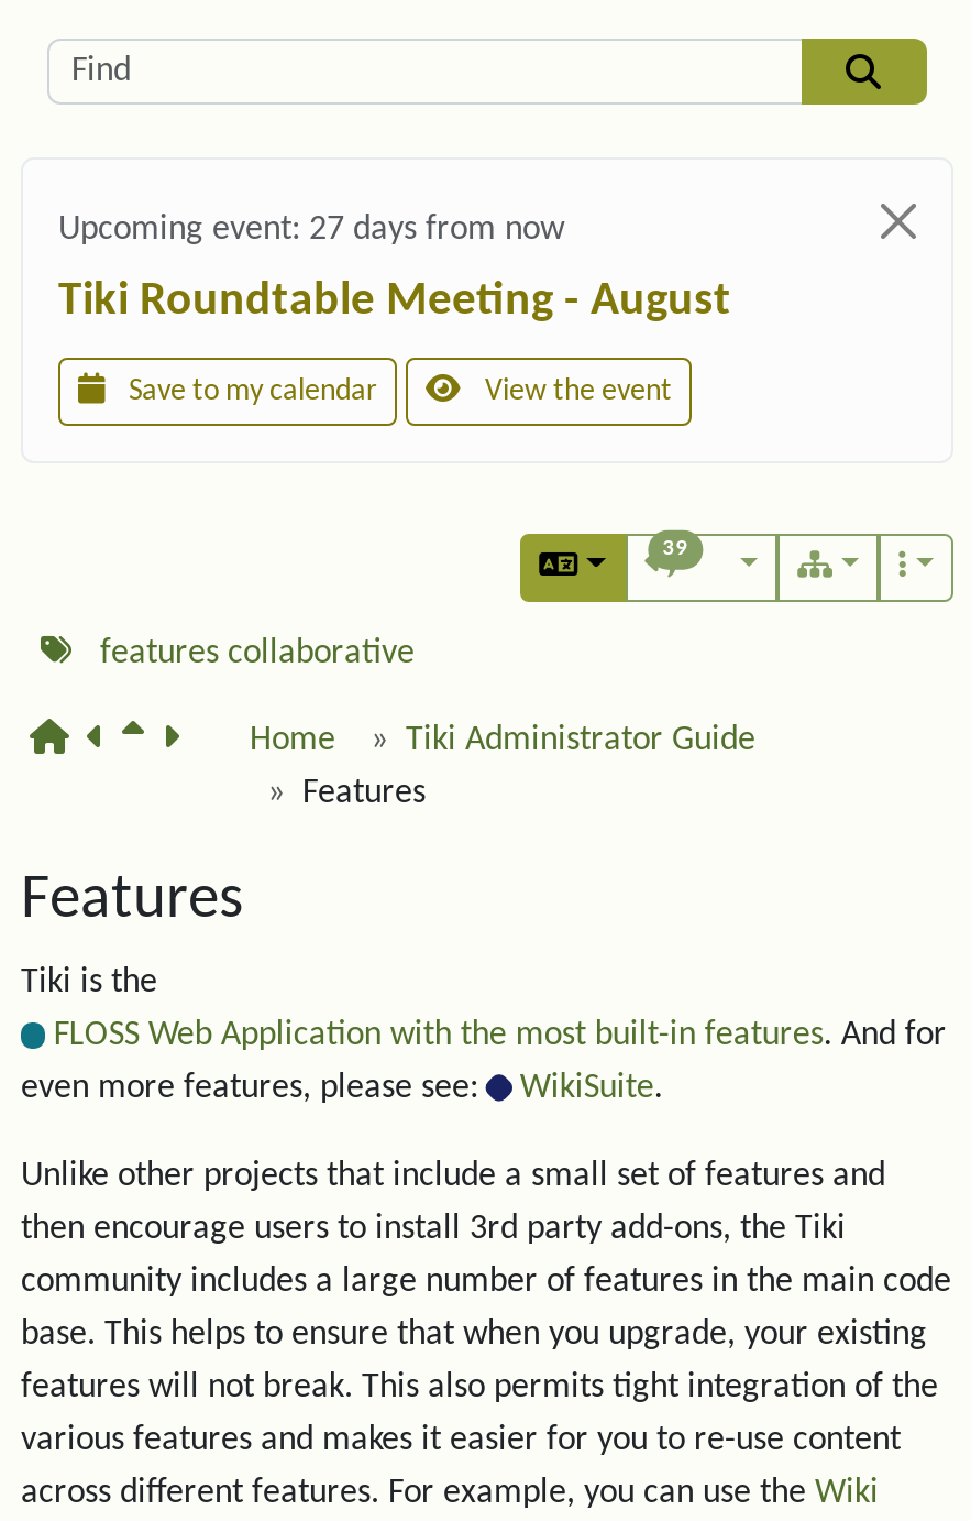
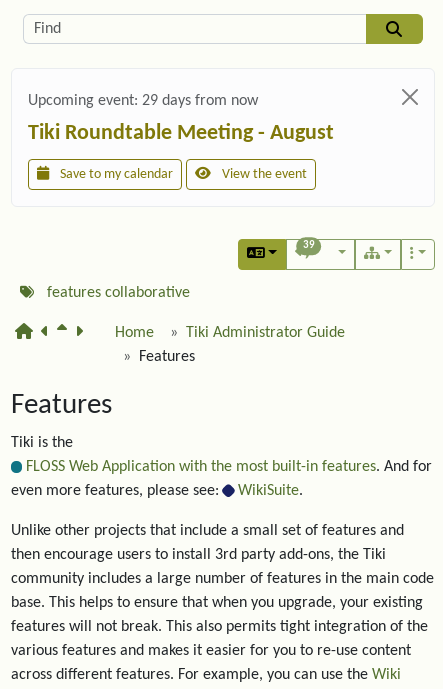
[58,212,564,248] Upcoming event: 27 days from now -> [28,93,258,109] Upcoming event: 29 days from now

